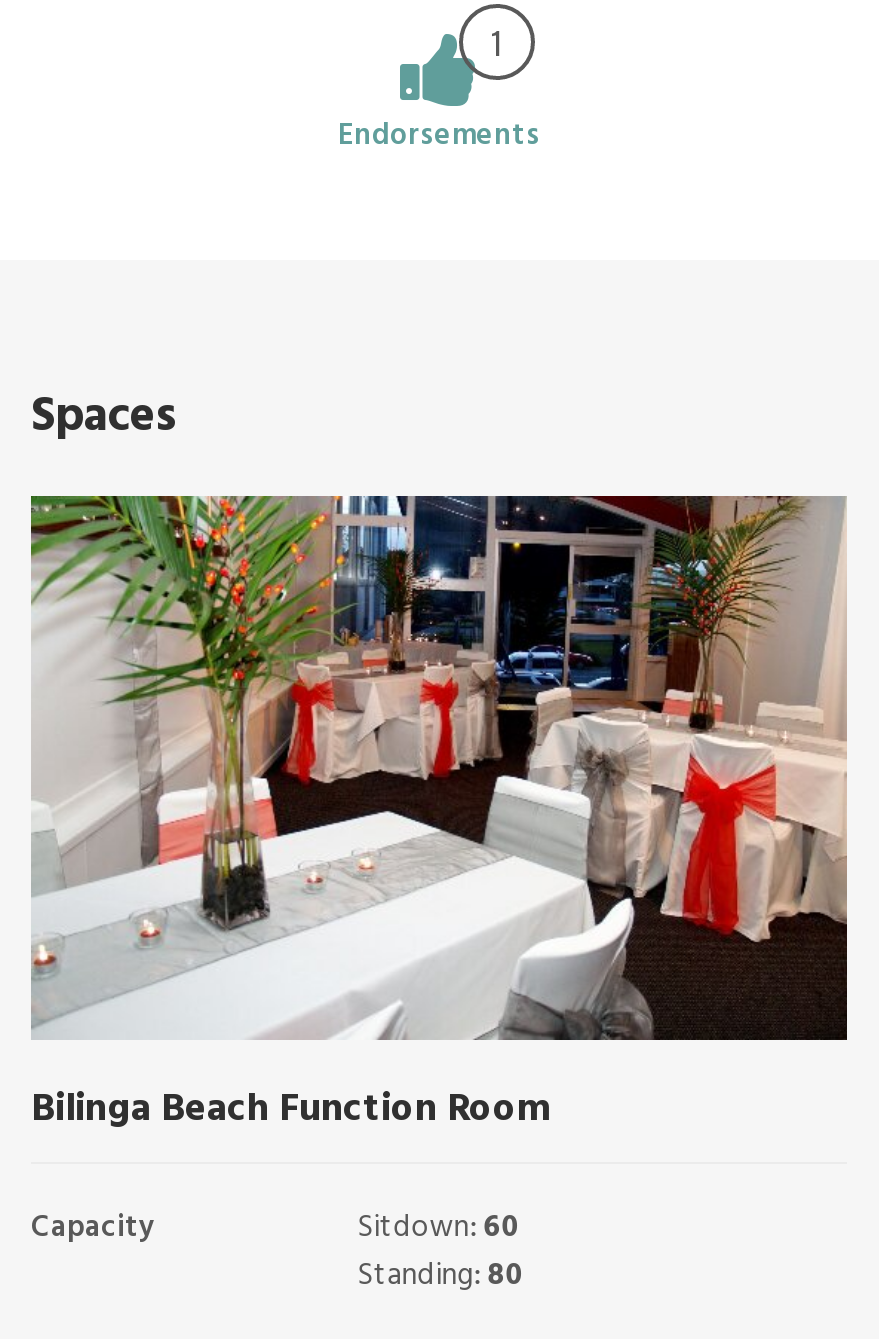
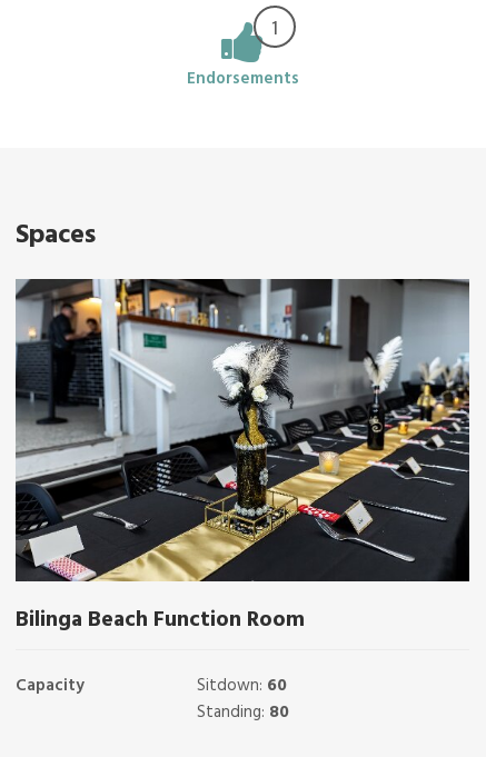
[31,494,849,1040] [image] -> [14,278,470,582] [image]

